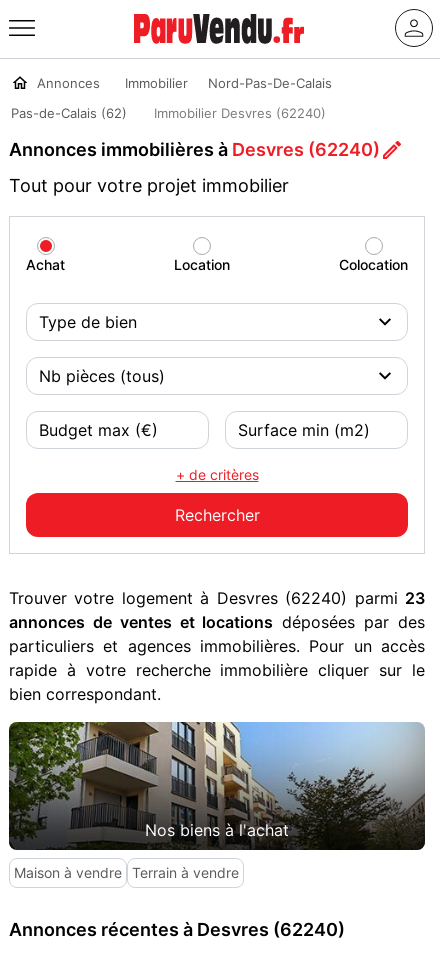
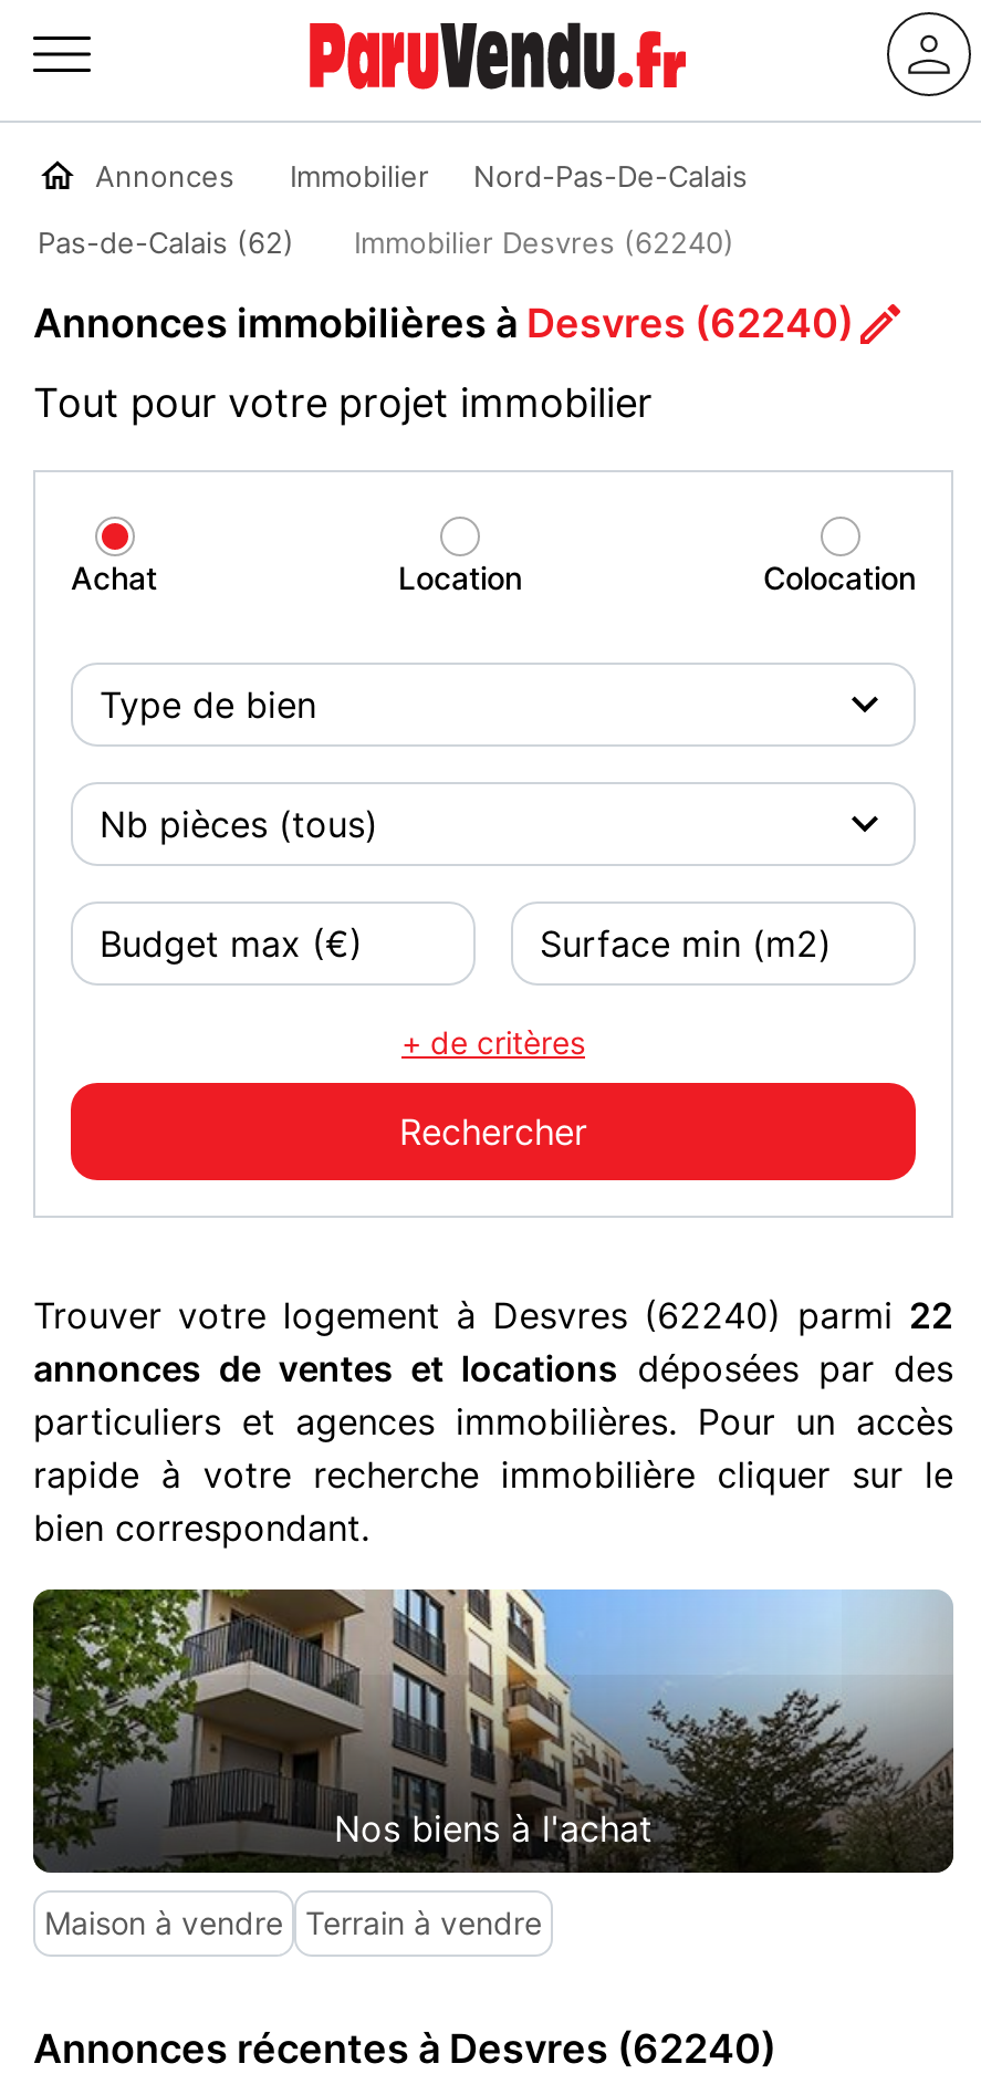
[9,588,425,608] Trouver votre logement à Desvres (62240) parmi 23 -> [33,1293,953,1337] Trouver votre logement à Desvres (62240) parmi 22

